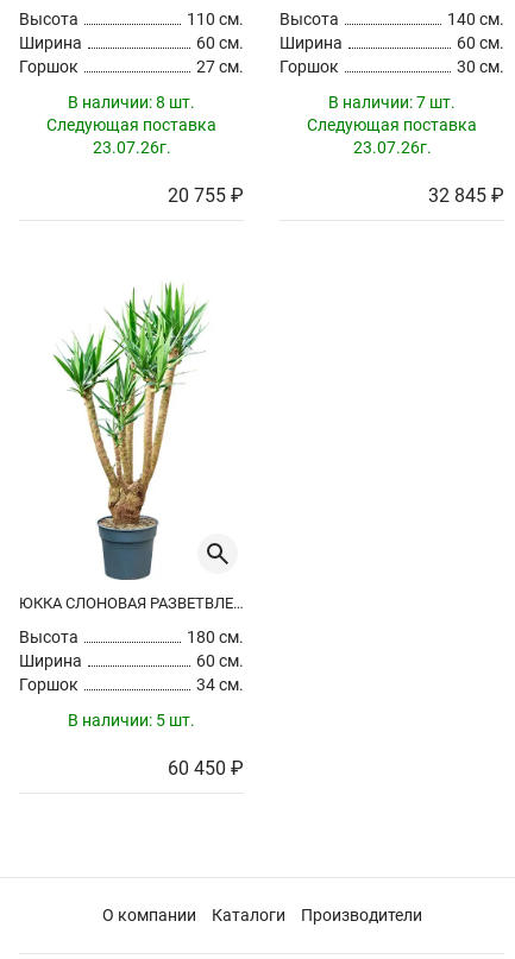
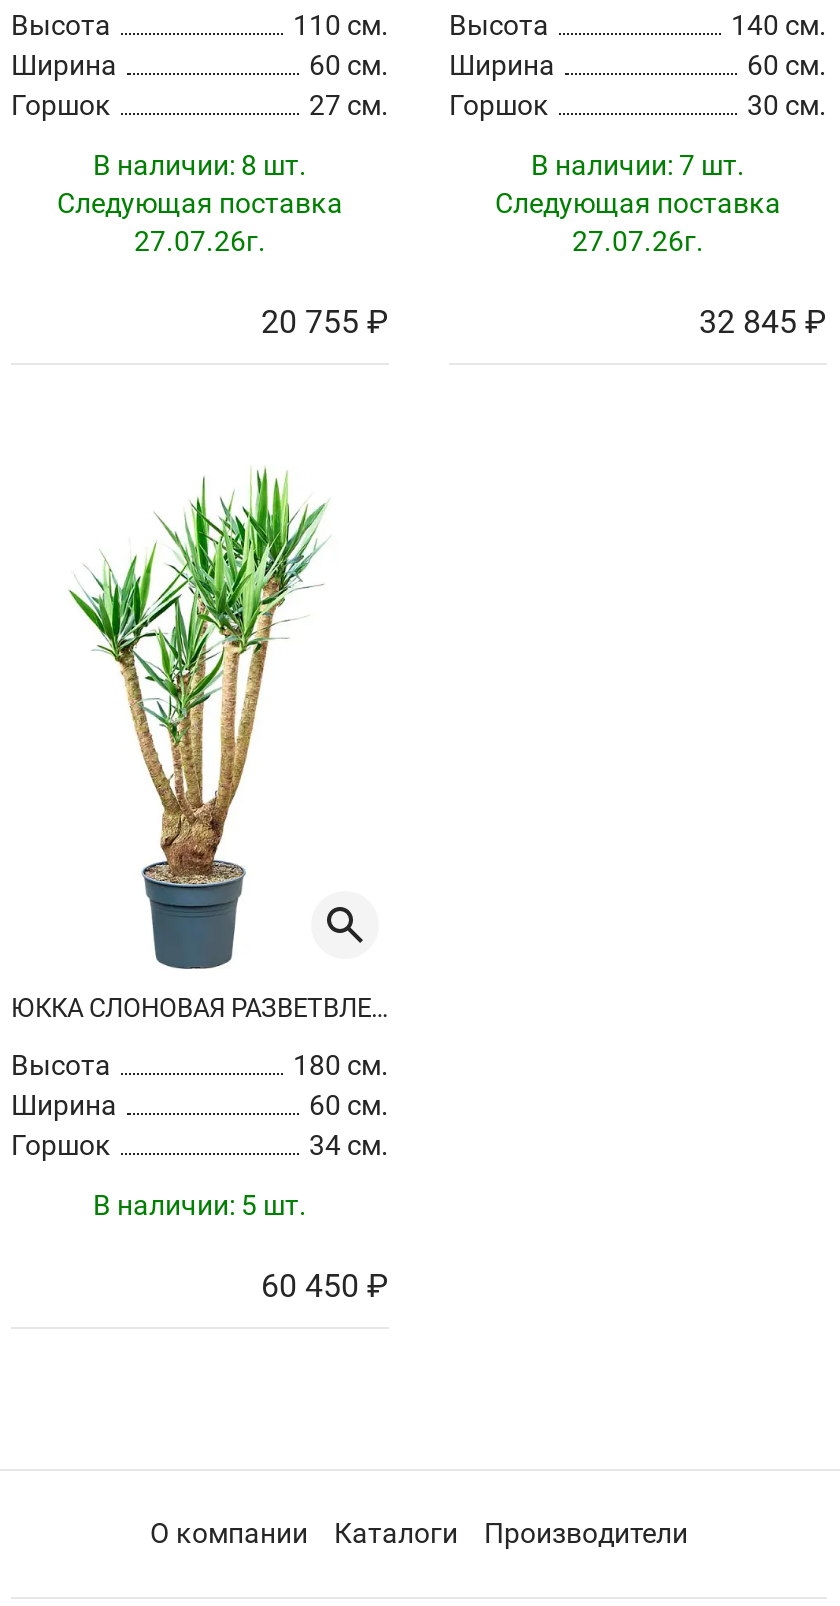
[92,138,171,157] 23.07.26г. -> [134,225,266,257] 27.07.26г.
[353,138,431,157] 23.07.26г. -> [572,225,704,257] 27.07.26г.

